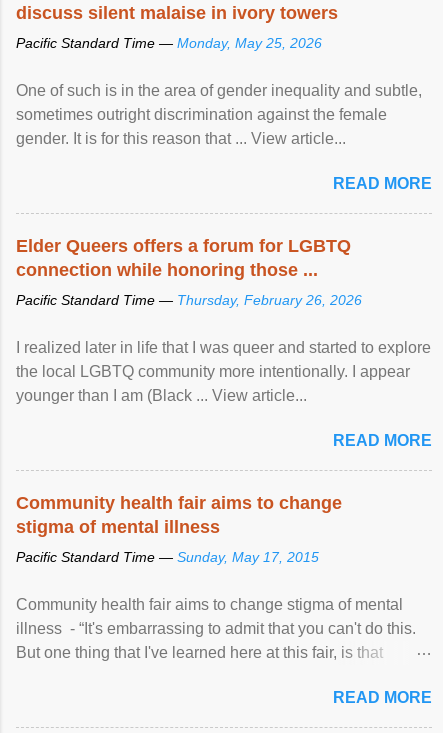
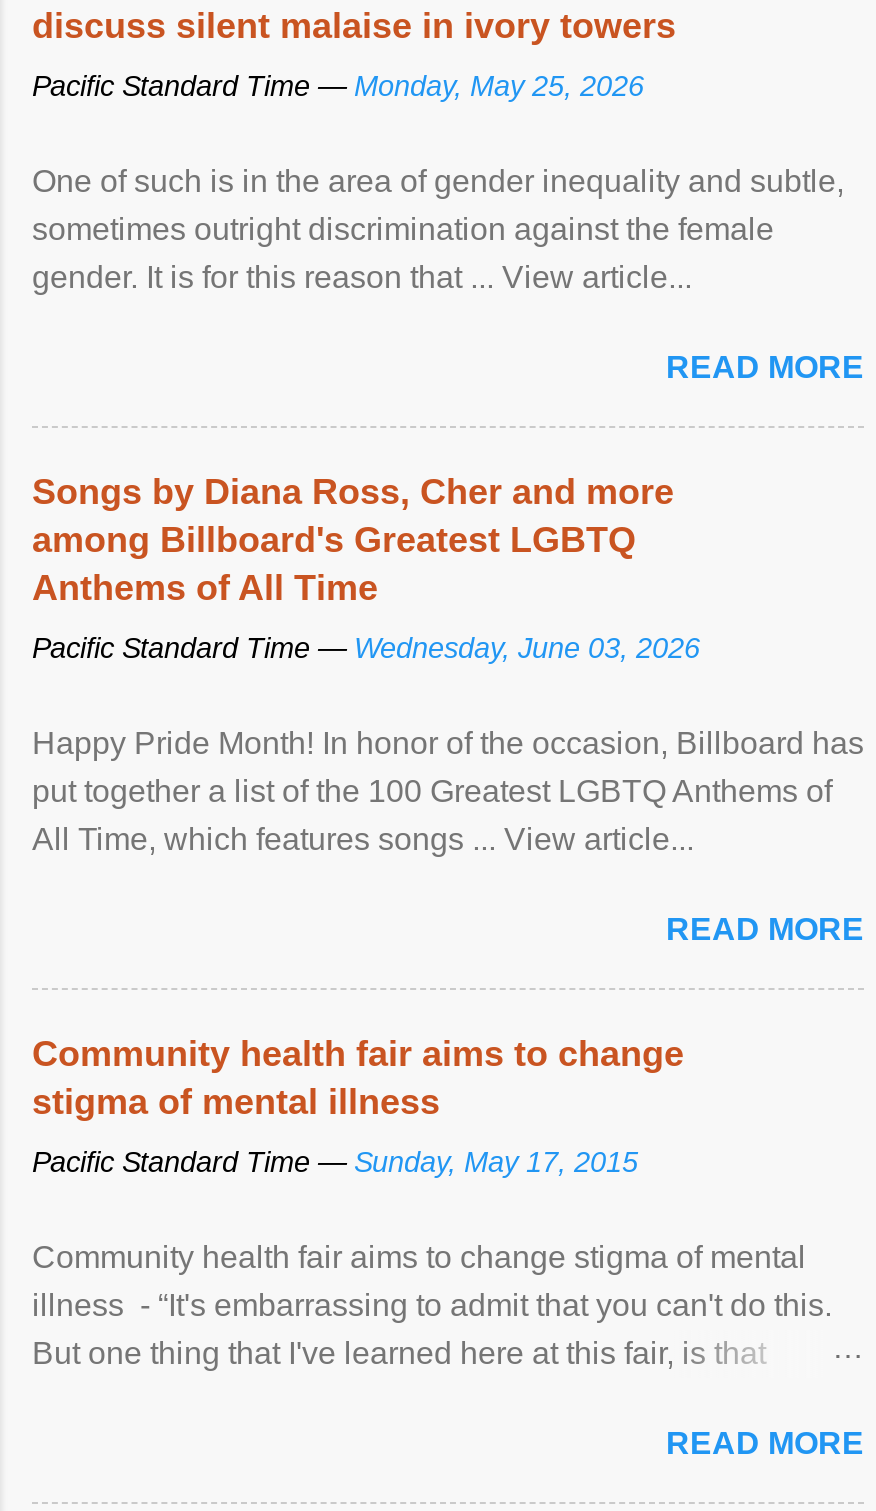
[16,236,351,280] Elder Queers offers a forum for LGBTQ | connection while honoring those ... -> [32,471,674,607] Songs by Diana Ross, Cher and more | among Billboard's Greatest LGBTQ | Anthems of All Time
[16,292,362,308] Pacific Standard Time — Thursday, February 26, 2026 -> [32,631,700,663] Pacific Standard Time — Wednesday, June 03, 2026
[16,339,431,404] I realized later in life that I was queer and started to explore | the local LGBTQ community more intentionally. I appear | younger than I am (Black ... View article... -> [32,725,864,855] Happy Pride Month! In honor of the occasion, Billboard has | put together a list of the 100 Greatest LGBTQ Anthems of | All Time, which features songs ... View article...

